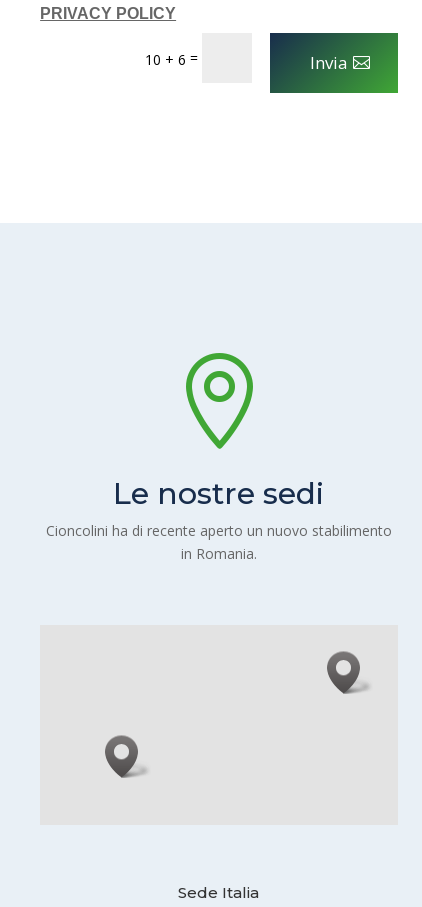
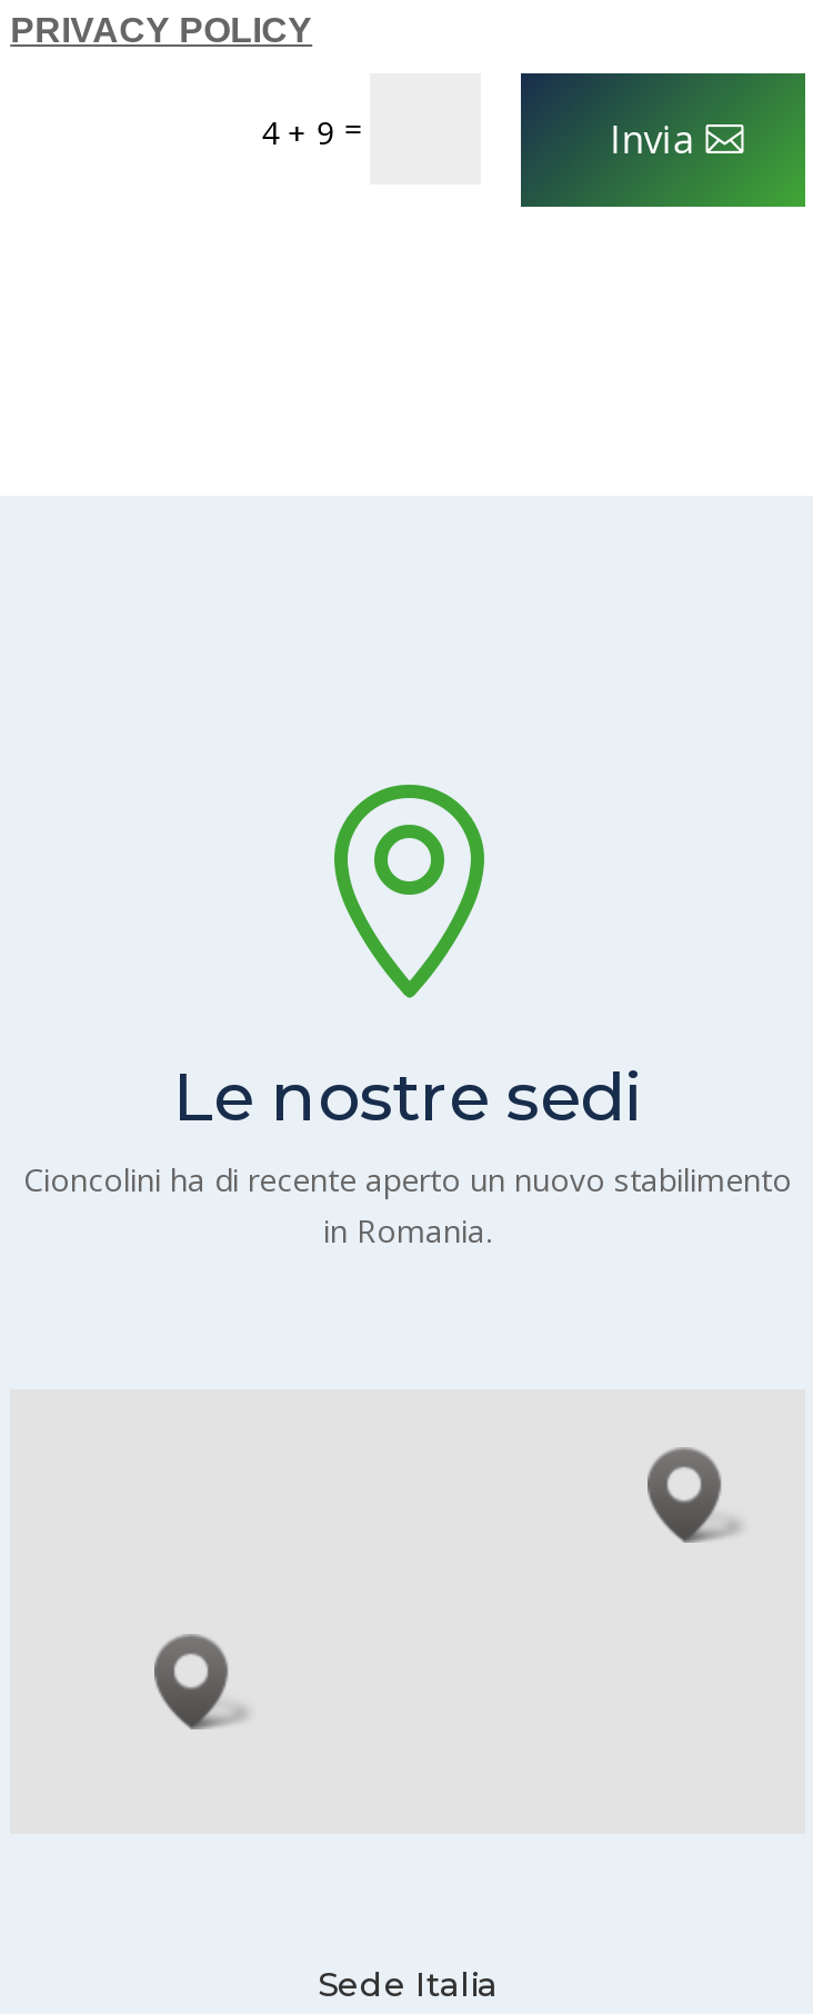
[145,48,202,69] 10 + 6 = -> [261,106,370,153] 4 + 9 =

